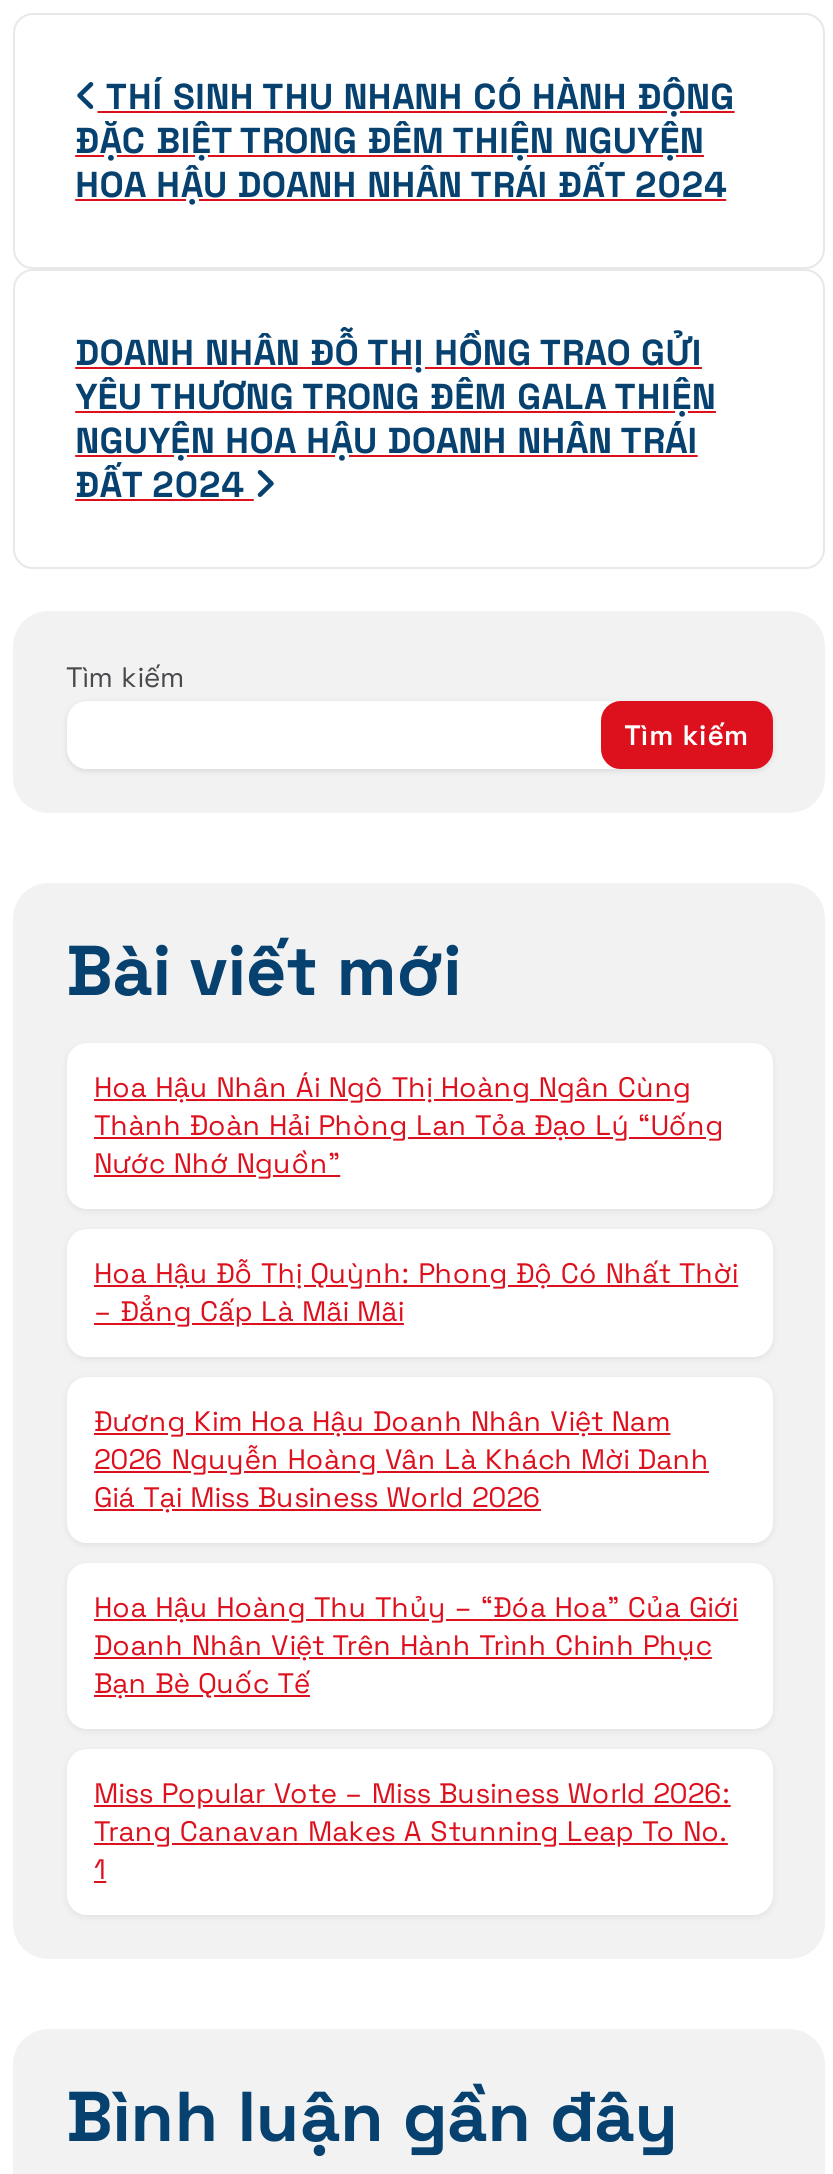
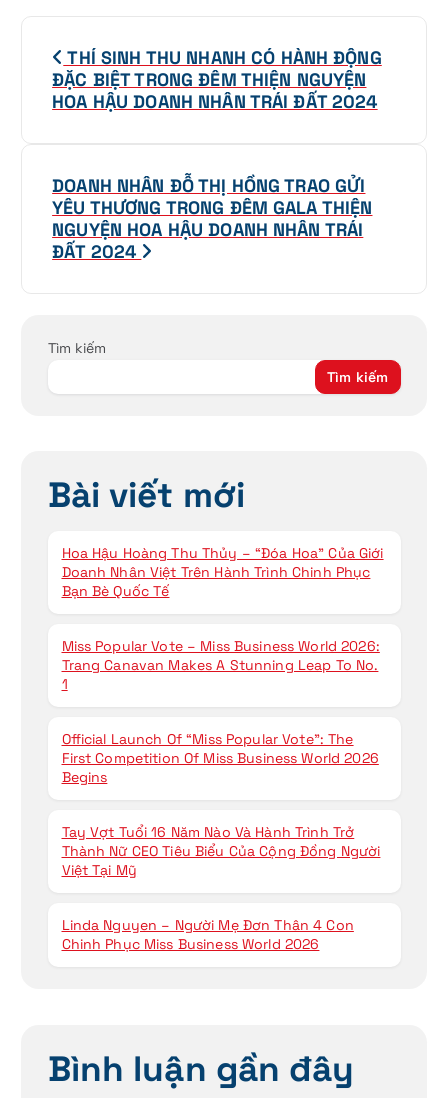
[94,1070,738,1516] Hoa Hậu Nhân Ái Ngô Thị Hoàng Ngân Cùng | Thành Đoàn Hải Phòng Lan Tỏa Đạo Lý “Uống | Nước Nhớ Nguồn” | Hoa Hậu Đỗ Thị Quỳnh: Phong Độ Có Nhất Thời | – Đẳng Cấp Là Mãi Mãi | Đương Kim Hoa Hậu Doanh Nhân Việt Nam | 2026 Nguyễn Hoàng Vân Là Khách Mời Danh | Giá Tại Miss Business World 2026 -> none
moved [94,1590,738,1888] -> [61,544,384,693]: Hoa Hậu Hoàng Thu Thủy – “Đóa Hoa” Của Giới | Doanh Nhân Việt Trên Hành Trình Chinh Phục | Bạn Bè Quốc Tế | Miss Popular Vote – Miss Business World 2026: | Trang Canavan Makes A Stunning Leap To No. | 1
none -> [61,730,380,953] Official Launch Of “Miss Popular Vote”: The | First Competition Of Miss Business World 2026 | Begins | Tay Vợt Tuổi 16 Năm Nào Và Hành Trình Trở | Thành Nữ CEO Tiêu Biểu Của Cộng Đồng Người | Việt Tại Mỹ | Linda Nguyen – Người Mẹ Đơn Thân 4 Con | Chinh Phục Miss Business World 2026

